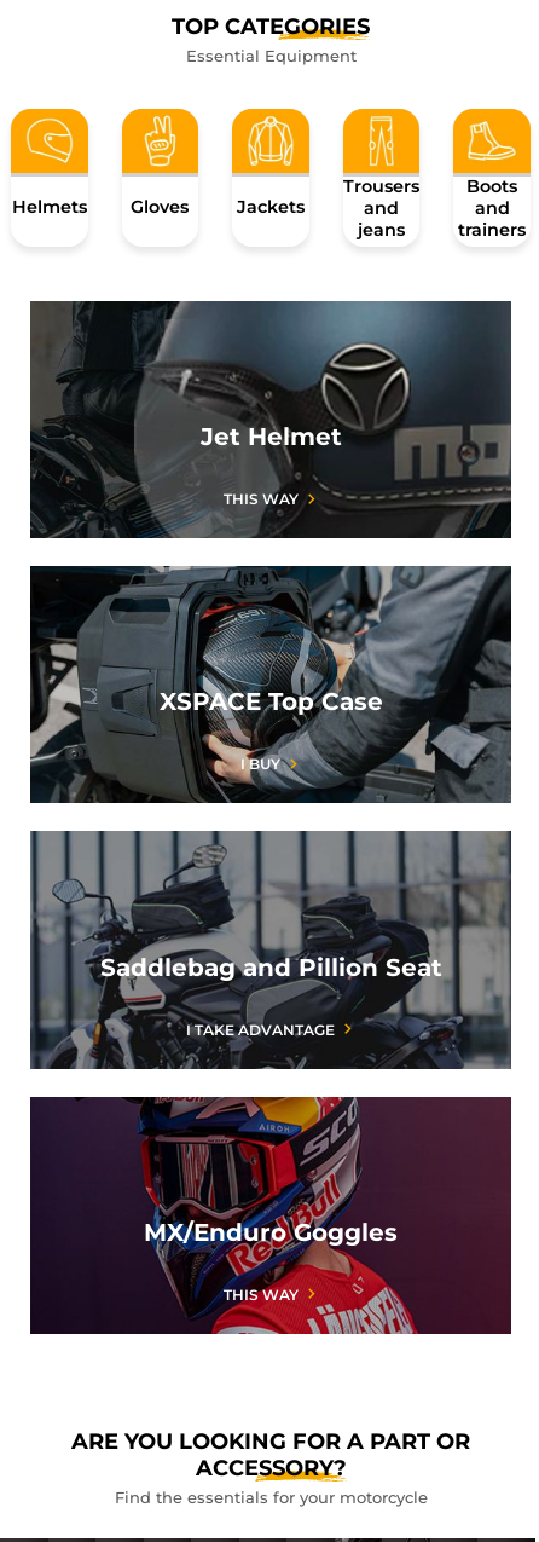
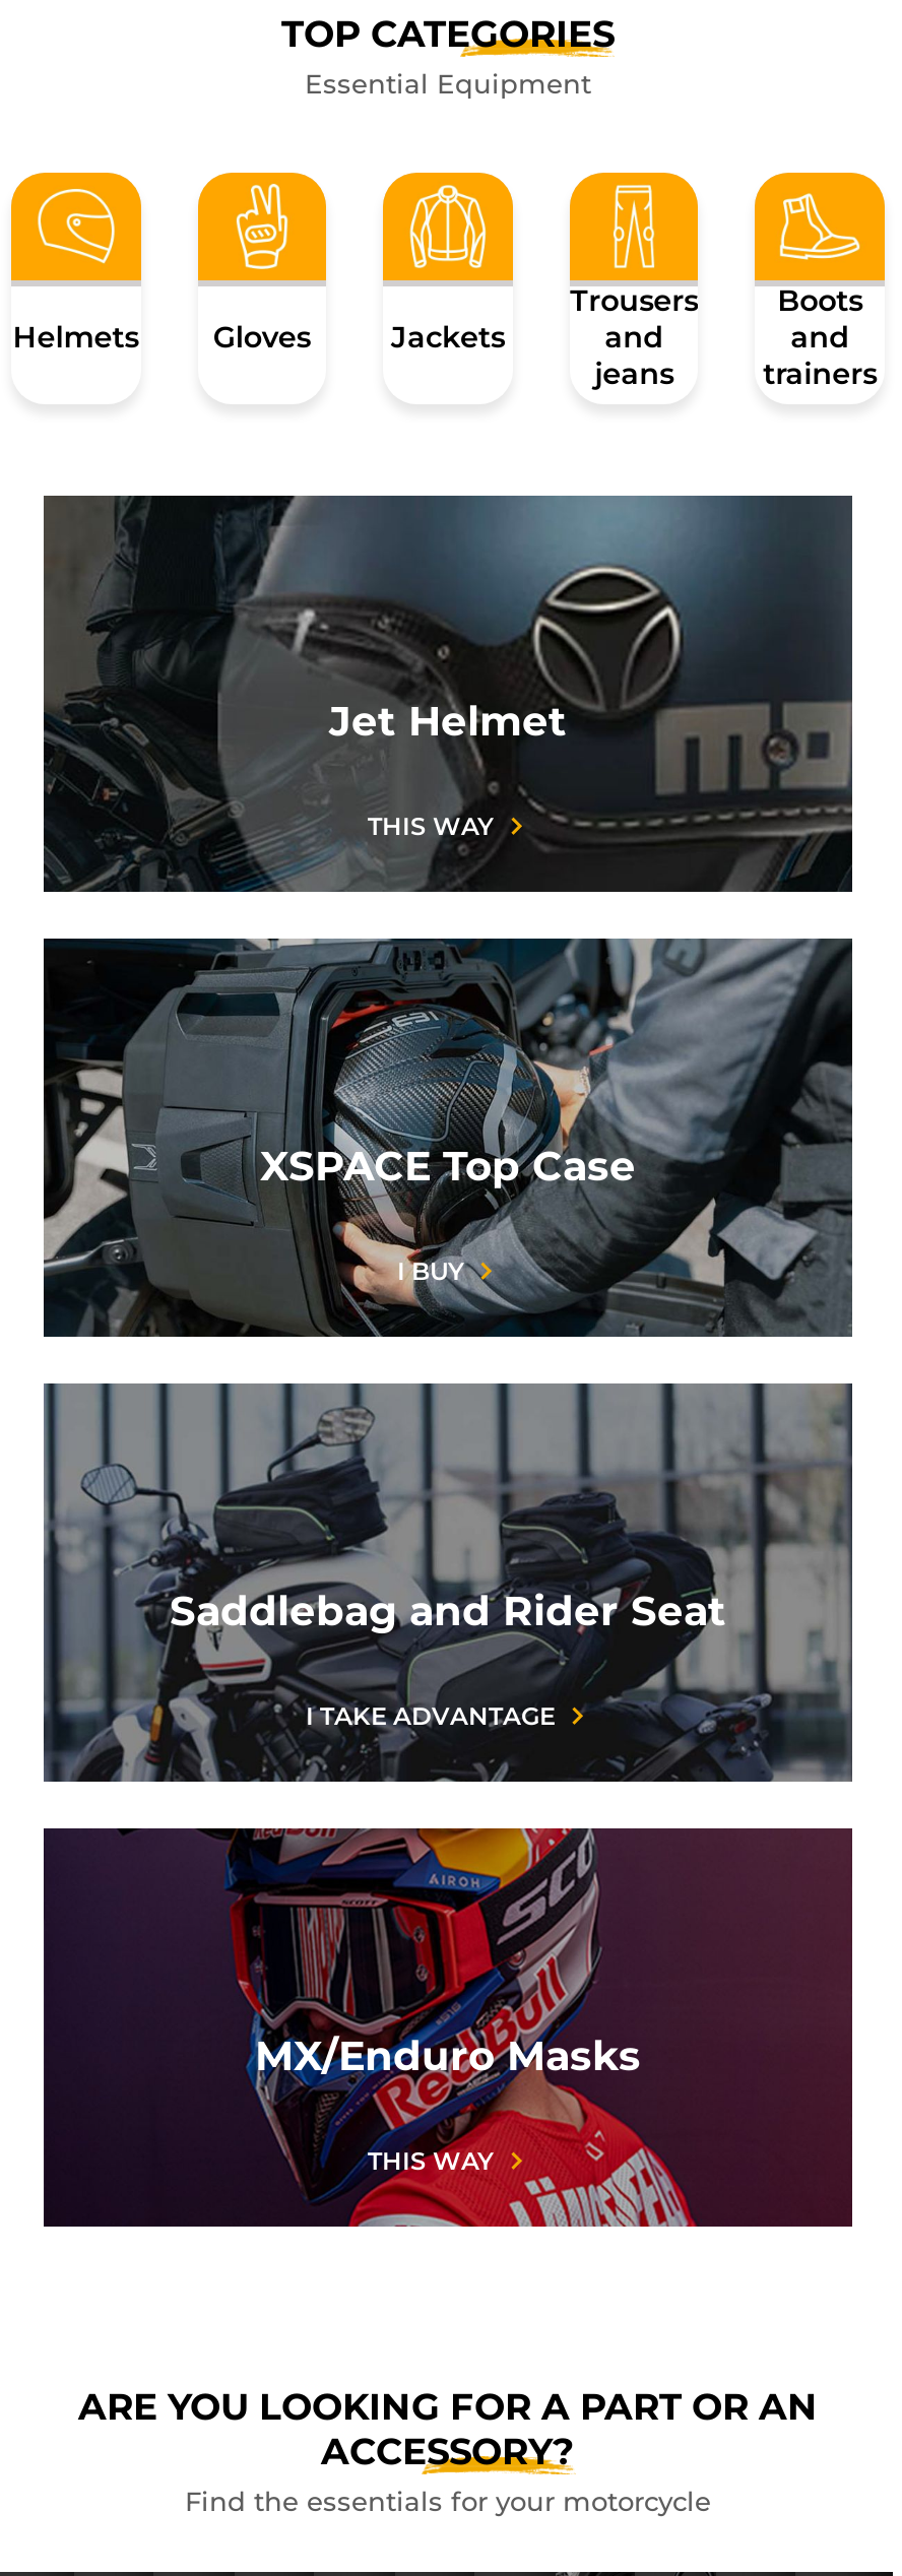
[100,953,442,982] Saddlebag and Pillion Seat -> [170,1587,726,1636] Saddlebag and Rider Seat
[144,1218,398,1247] MX/Enduro Goggles -> [255,2032,641,2080] MX/Enduro Masks
[71,1428,470,1455] ARE YOU LOOKING FOR A PART OR -> [78,2385,818,2430] ARE YOU LOOKING FOR A PART OR AN

